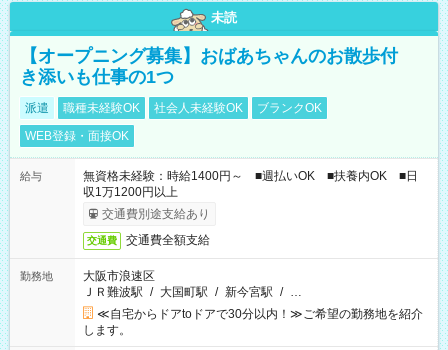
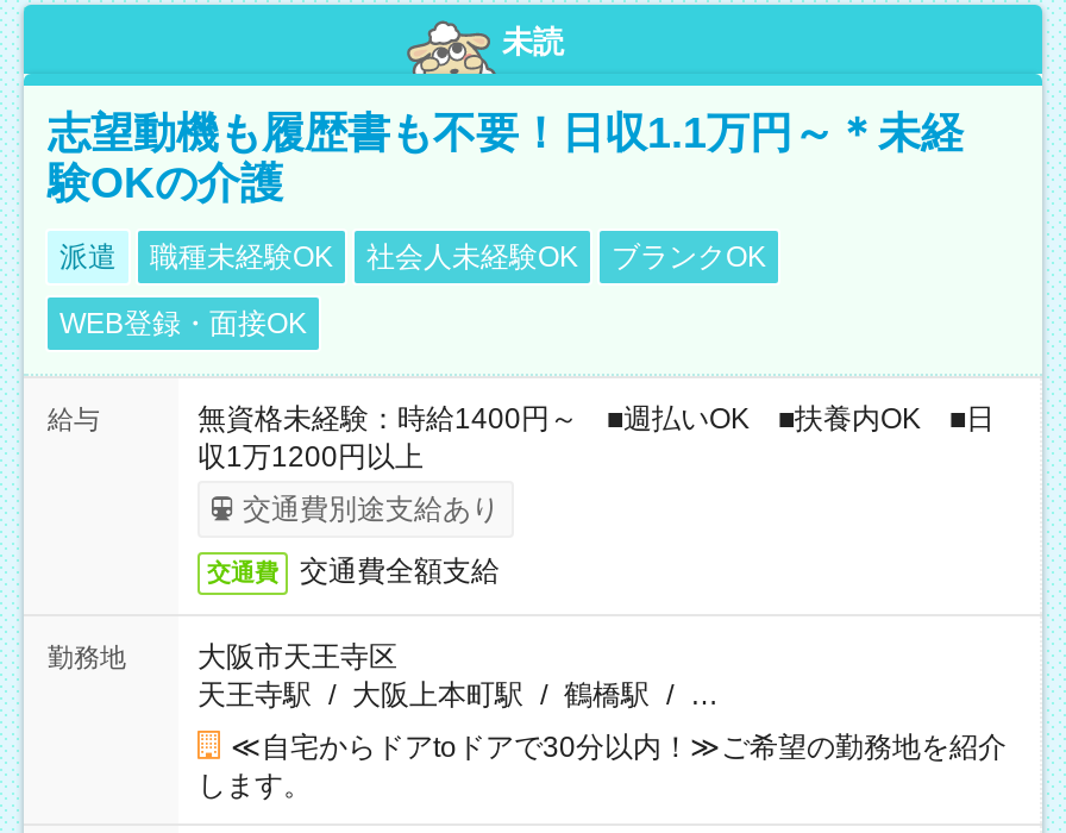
[20,46,398,87] 【オープニング募集】おばあちゃんのお散歩付 | き添いも仕事の1つ -> [48,109,964,207] 志望動機も履歴書も不要！日収1.1万円～＊未経 | 験OKの介護
[83,269,302,299] 大阪市浪速区 | ＪＲ難波駅 / 大国町駅 / 新今宮駅 / … -> [197,640,719,712] 大阪市天王寺区 | 天王寺駅 / 大阪上本町駅 / 鶴橋駅 / …

